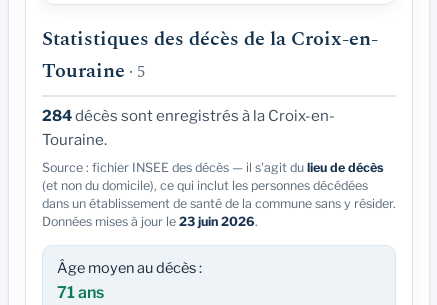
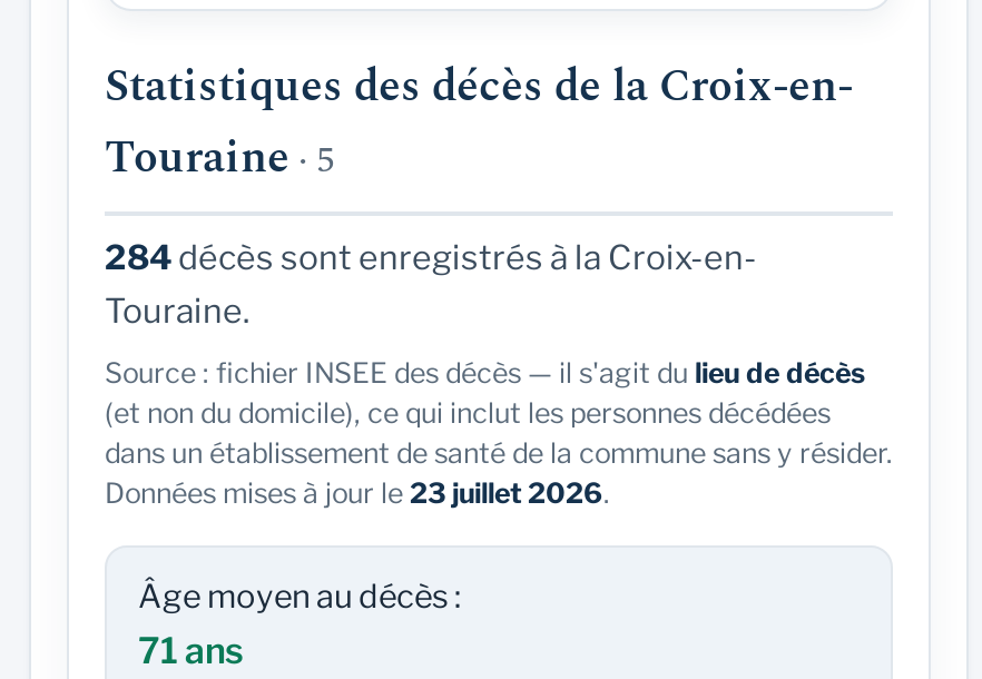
[42,214,258,229] Données mises à jour le 23 juin 2026. -> [105,476,610,510] Données mises à jour le 23 juillet 2026.

